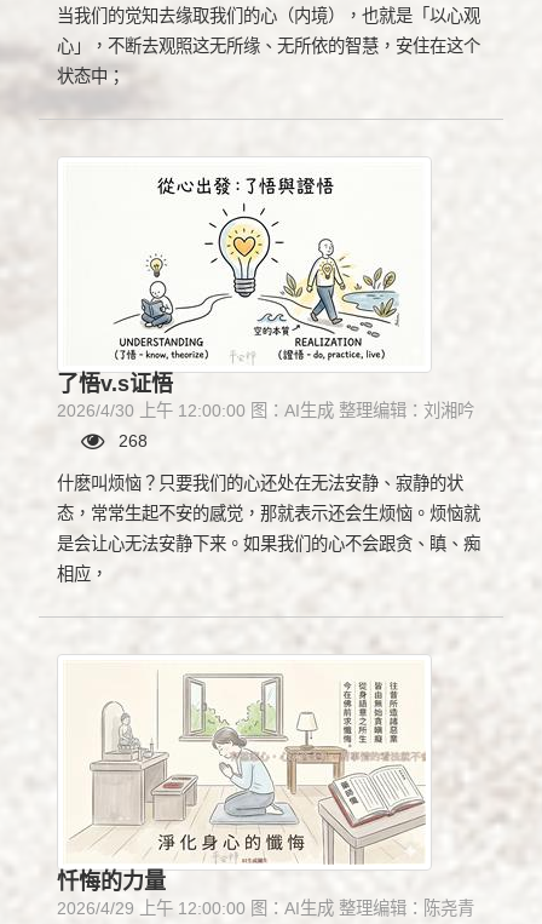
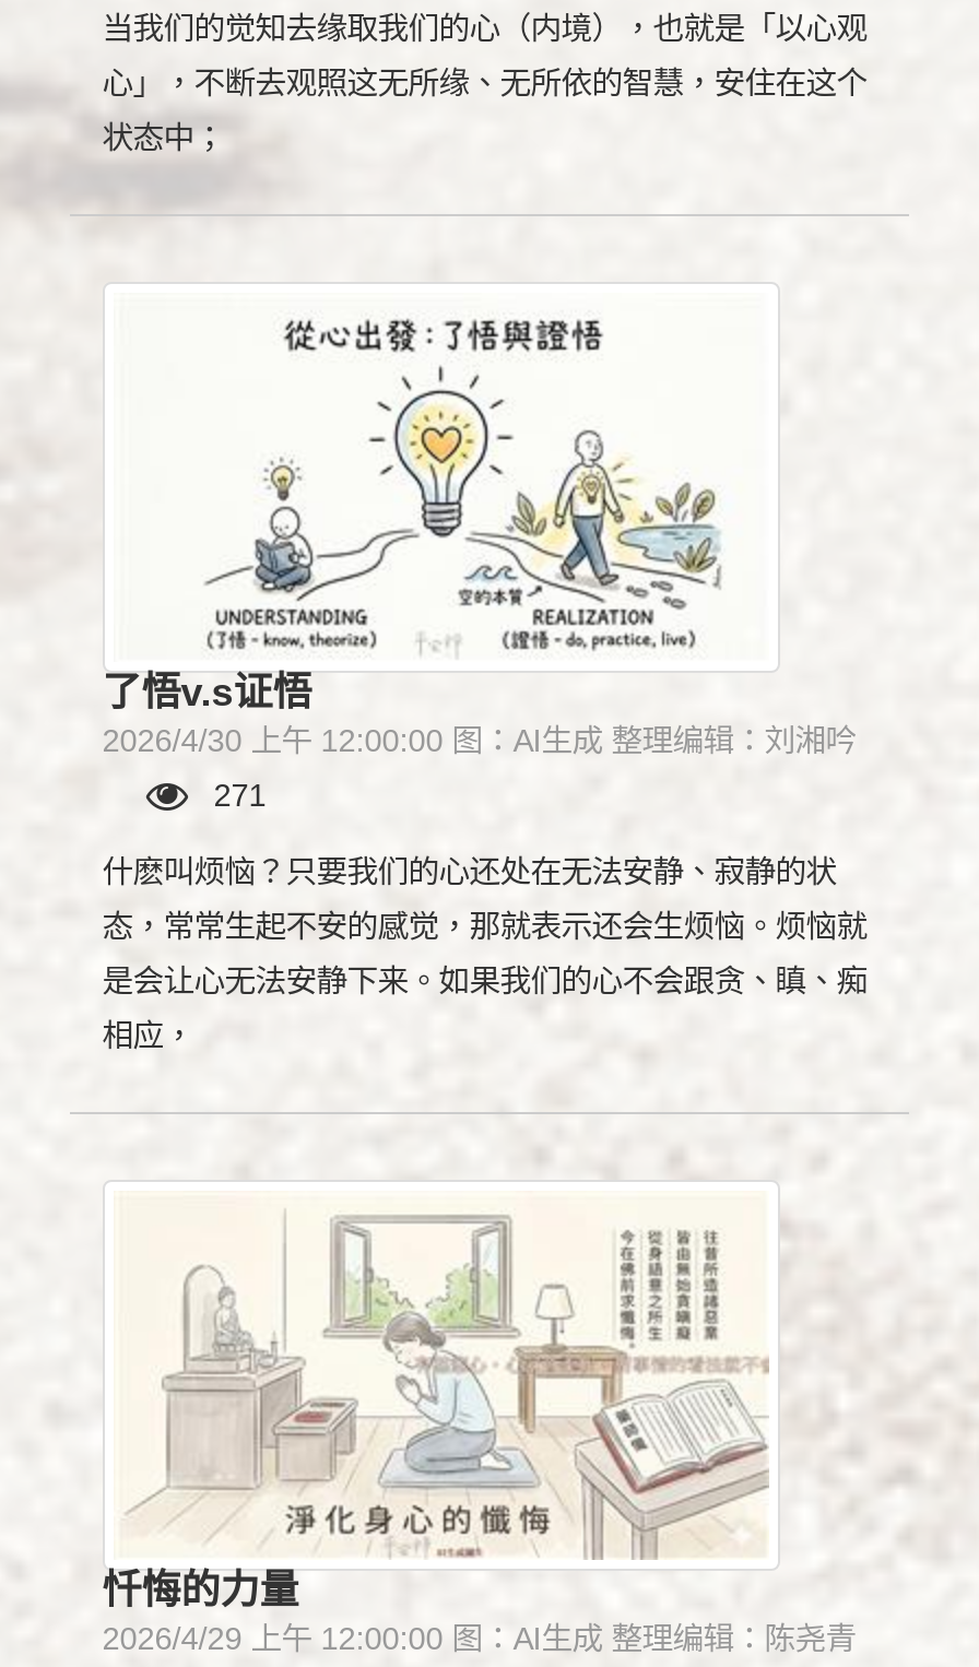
[104,431,147,450] 268 -> [187,778,266,813] 271

